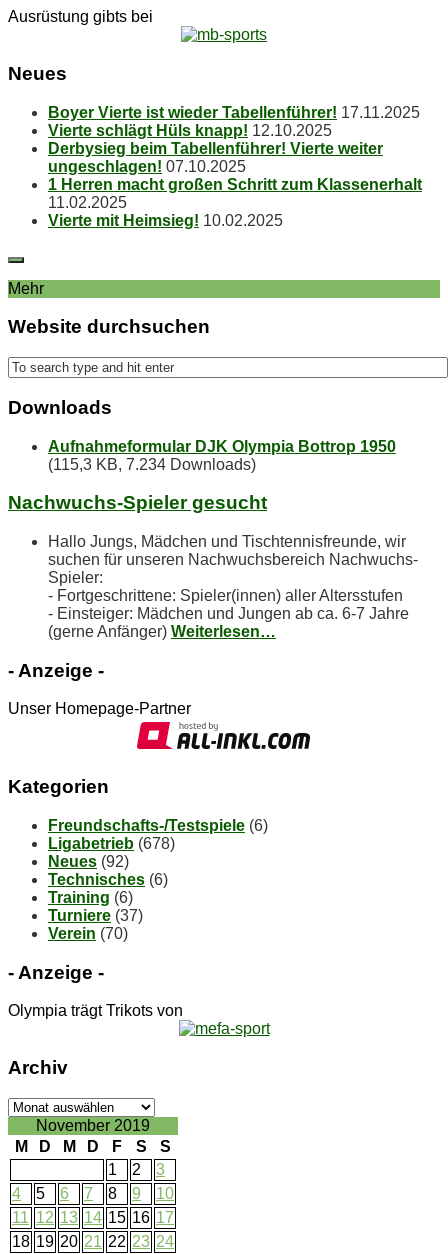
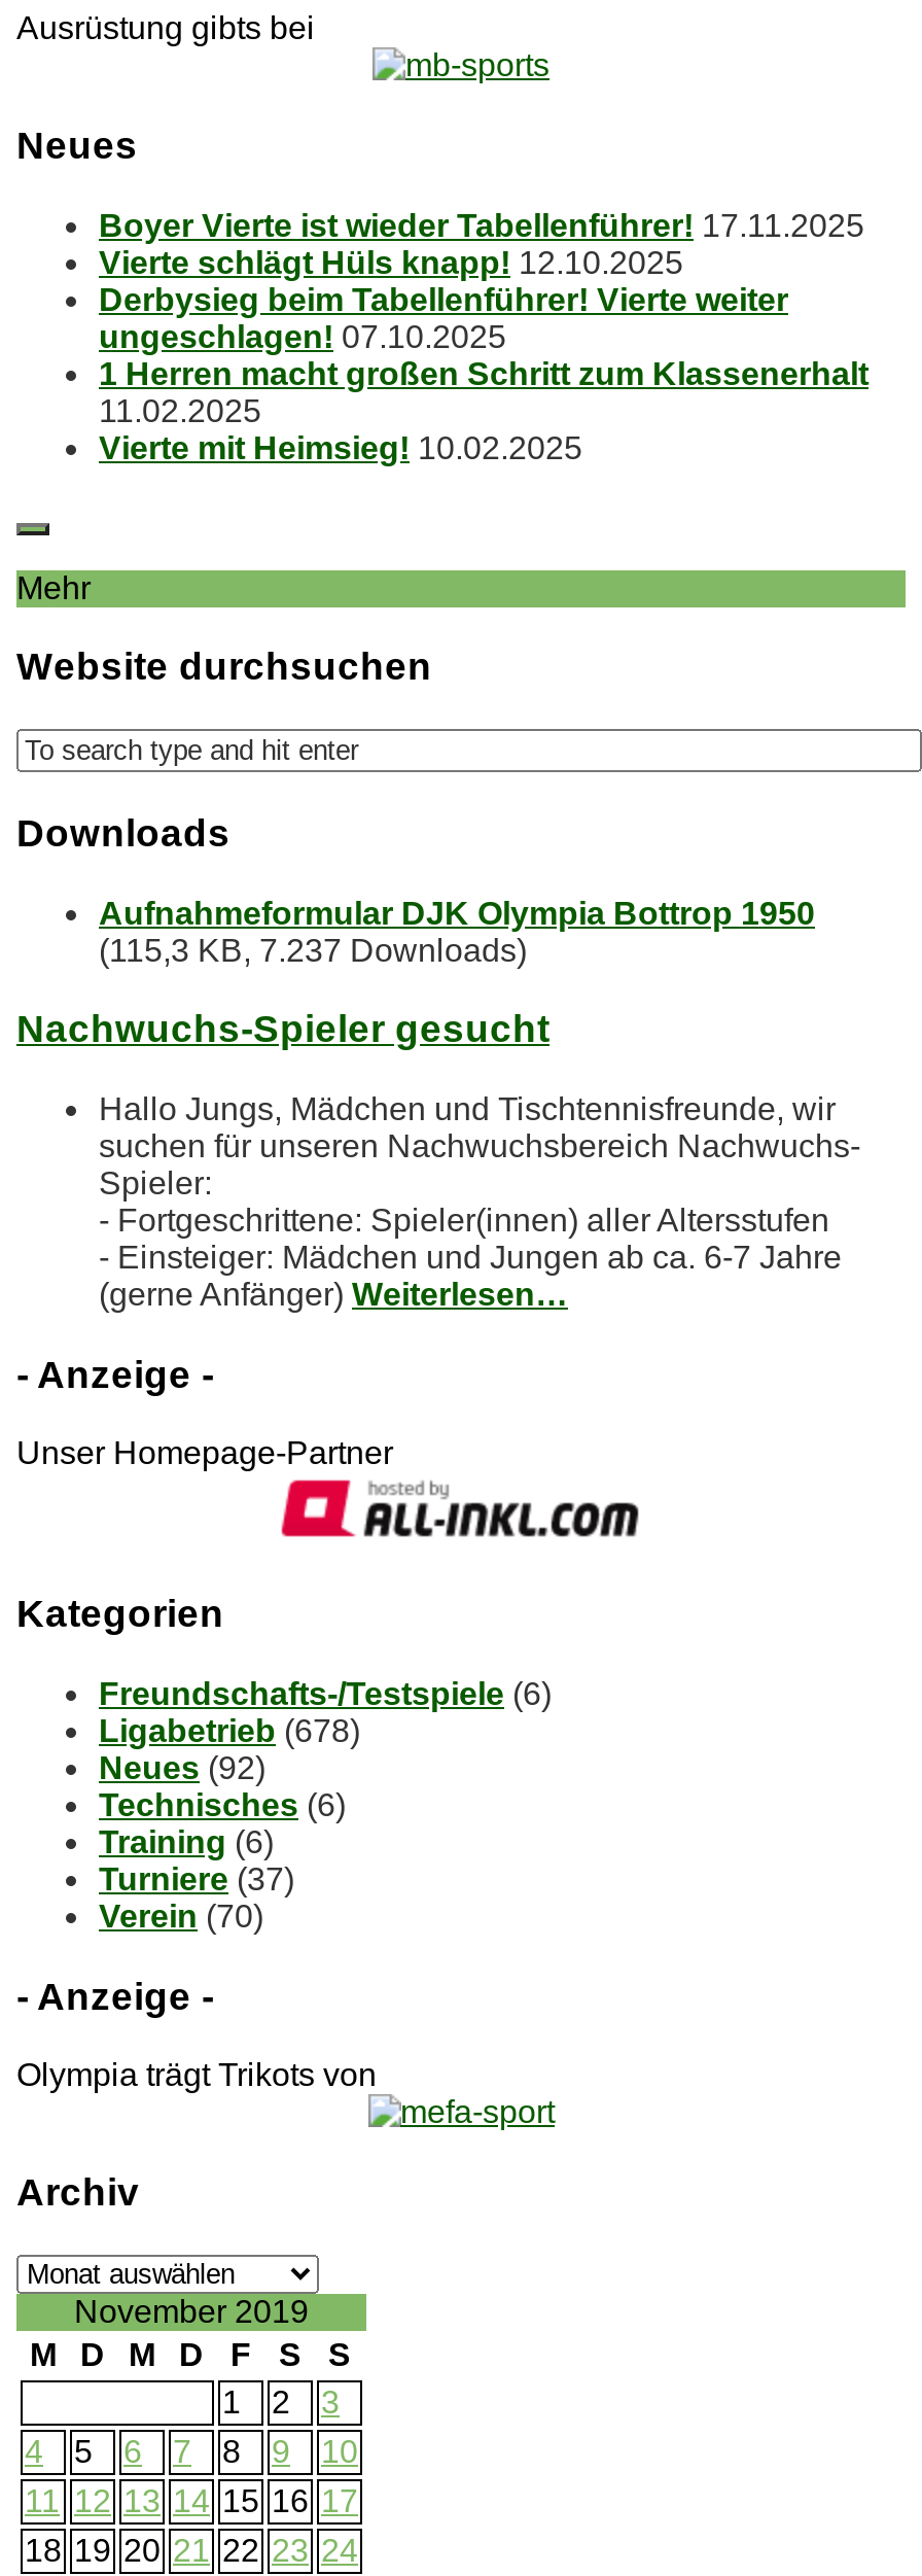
[48,455,256,472] (115,3 KB, 7.234 Downloads) -> [99,932,527,967] (115,3 KB, 7.237 Downloads)

